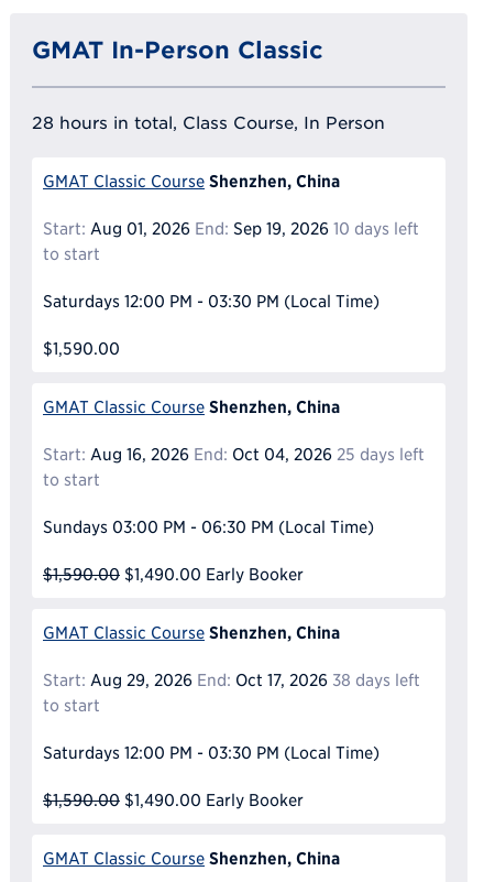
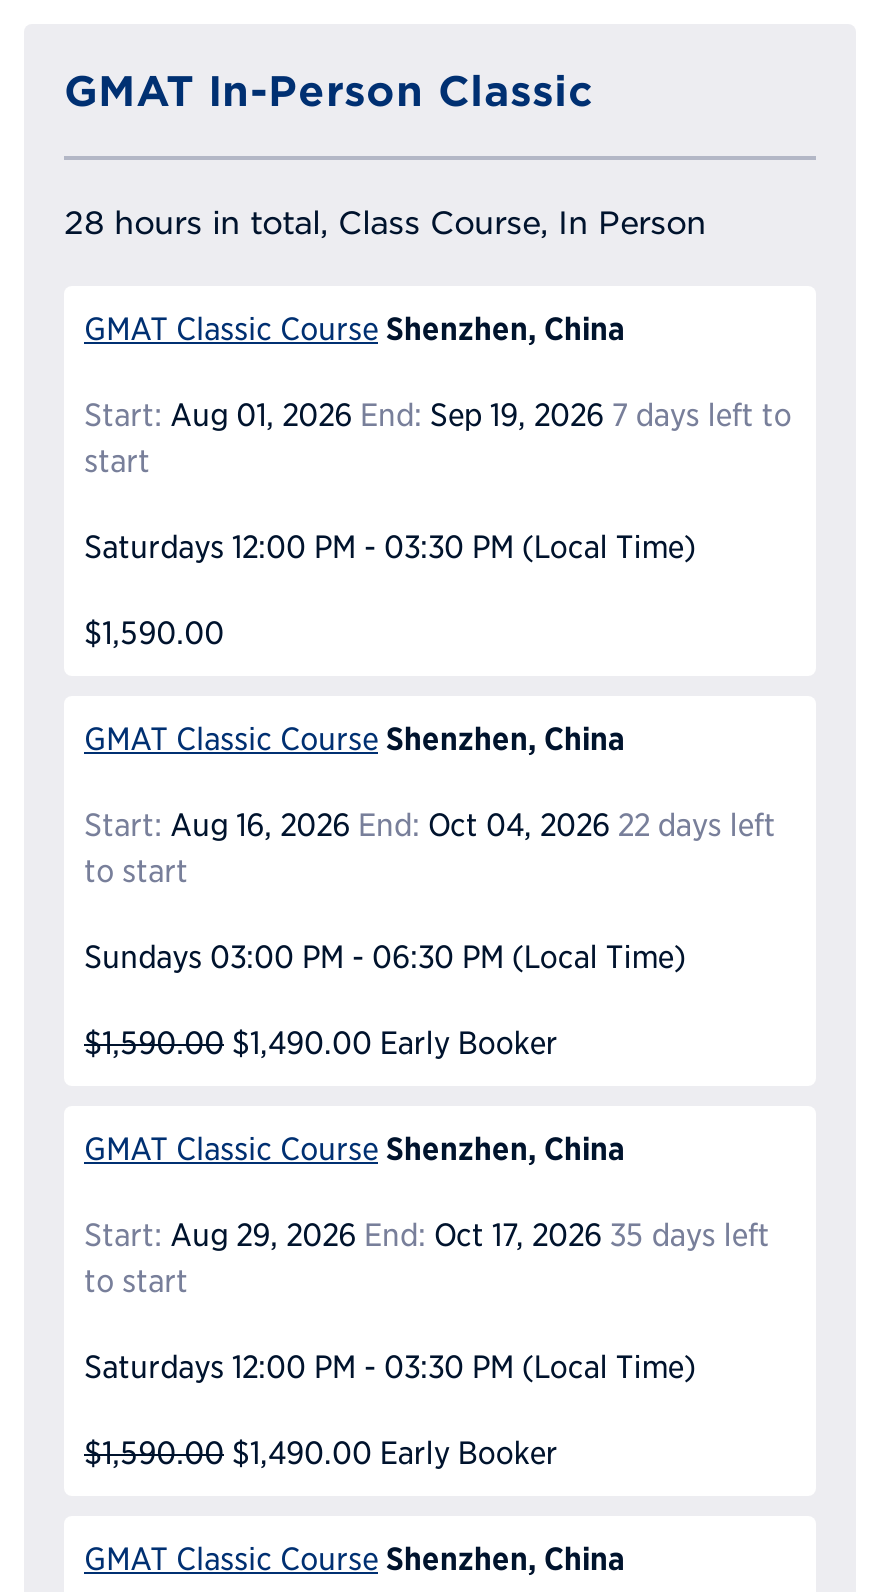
[43,219,419,263] Start: Aug 01, 2026 End: Sep 19, 2026 10 days left | to start -> [84,397,791,477] Start: Aug 01, 2026 End: Sep 19, 2026 7 days left to | start
[43,444,424,463] Start: Aug 16, 2026 End: Oct 04, 2026 25 days left -> [84,807,775,841] Start: Aug 16, 2026 End: Oct 04, 2026 22 days left
[43,670,420,689] Start: Aug 29, 2026 End: Oct 17, 2026 38 days left -> [84,1217,769,1251] Start: Aug 29, 2026 End: Oct 17, 2026 35 days left

